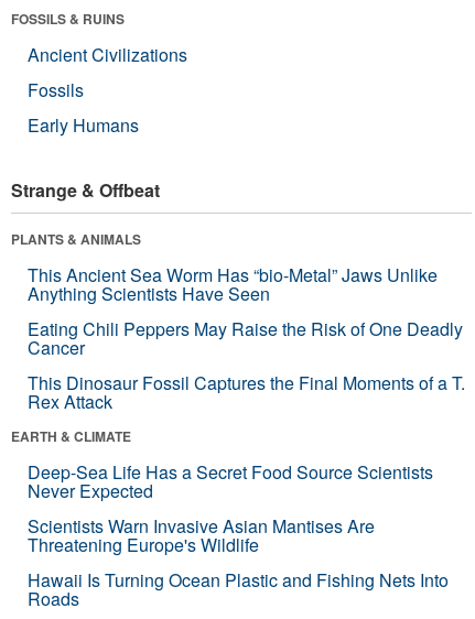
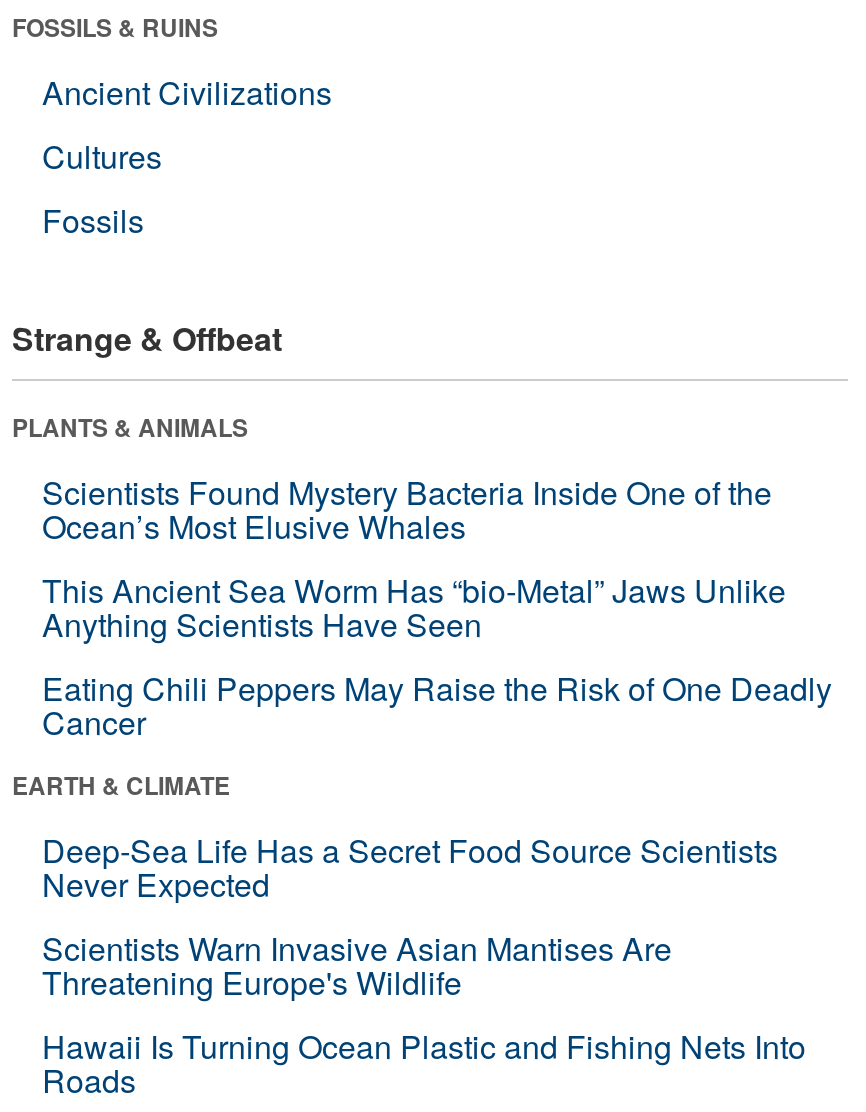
none -> [42,133,162,179] Cultures
moved [28,77,84,102] -> [42,197,144,243]: Fossils
[28,112,139,137] Early Humans -> none
none -> [42,469,772,549] Scientists Found Mystery Bacteria Inside One of the | Ocean’s Most Elusive Whales
moved [28,262,463,360] -> [42,567,832,745]: This Ancient Sea Worm Has “bio-Metal” Jaws Unlike | Anything Scientists Have Seen | Eating Chili Peppers May Raise the Risk of One Deadly | Cancer
[28,370,465,414] This Dinosaur Fossil Captures the Final Moments of a T. | Rex Attack -> none

